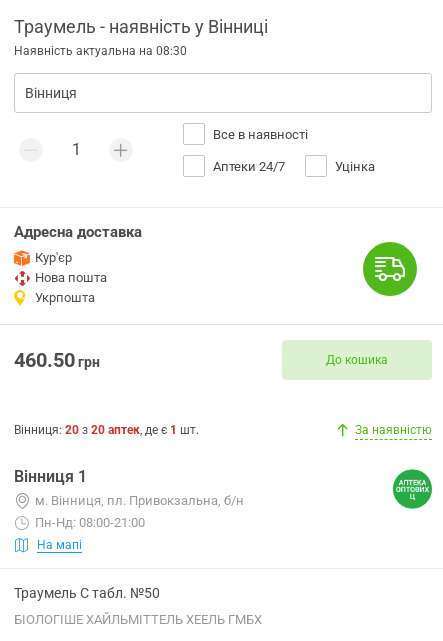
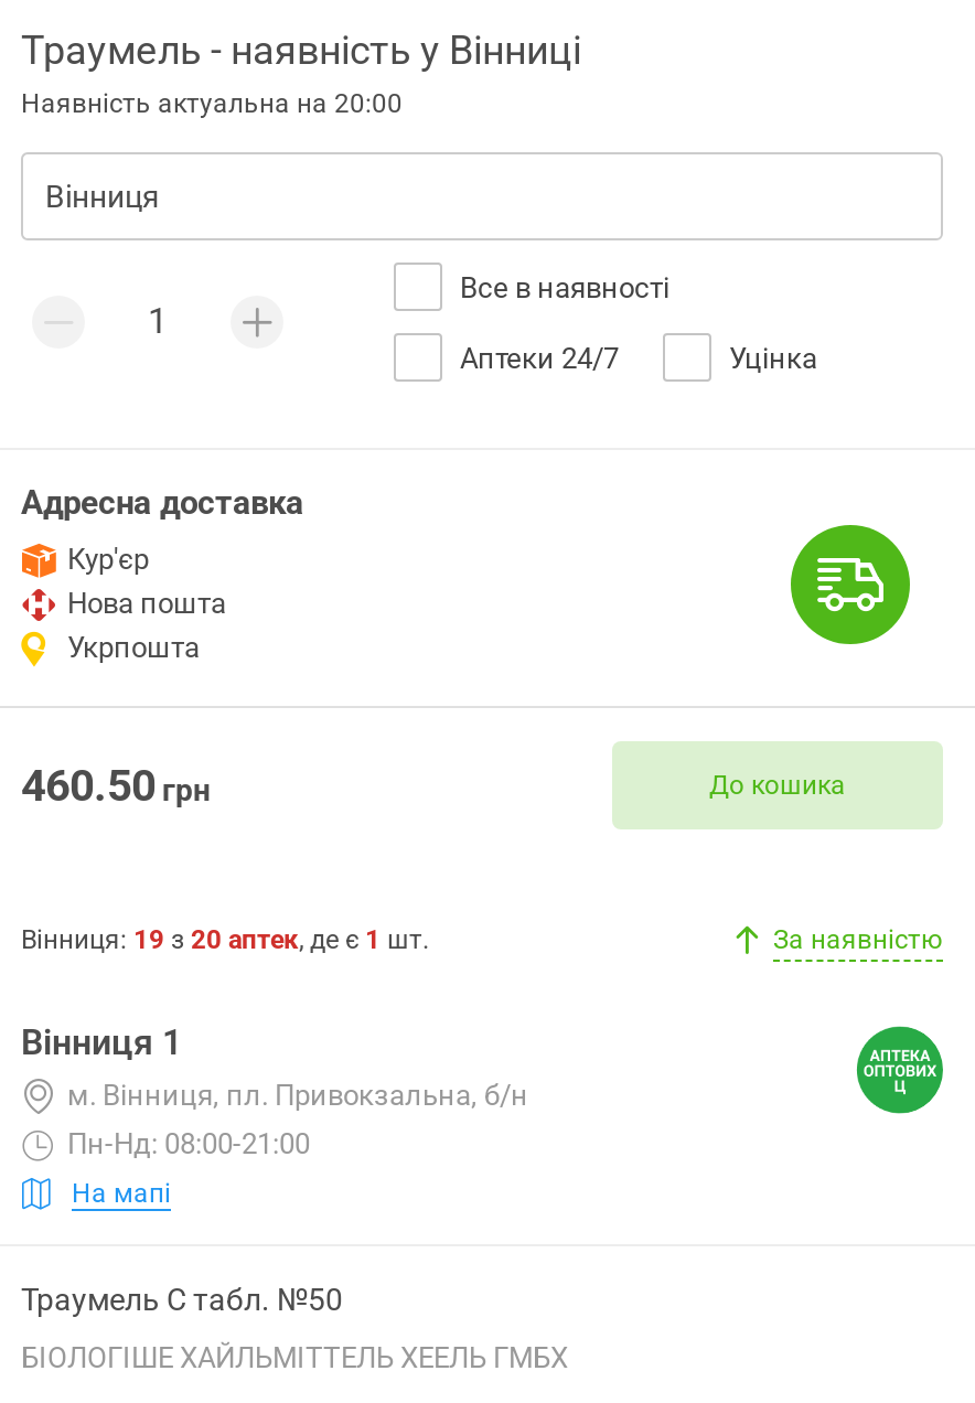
[14,44,187,58] Наявність актуальна на 08:30 -> [21,88,403,119] Наявність актуальна на 20:00
[14,423,199,437] Вінниця: 20 з 20 аптек, де є 1 шт. -> [21,924,429,955] Вінниця: 19 з 20 аптек, де є 1 шт.

